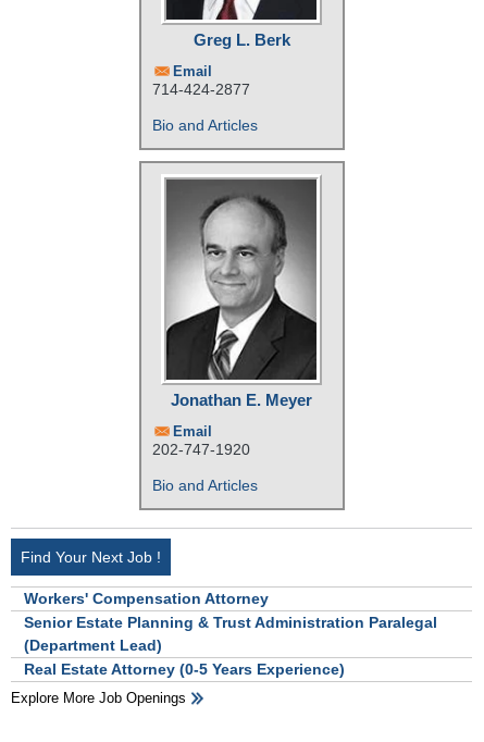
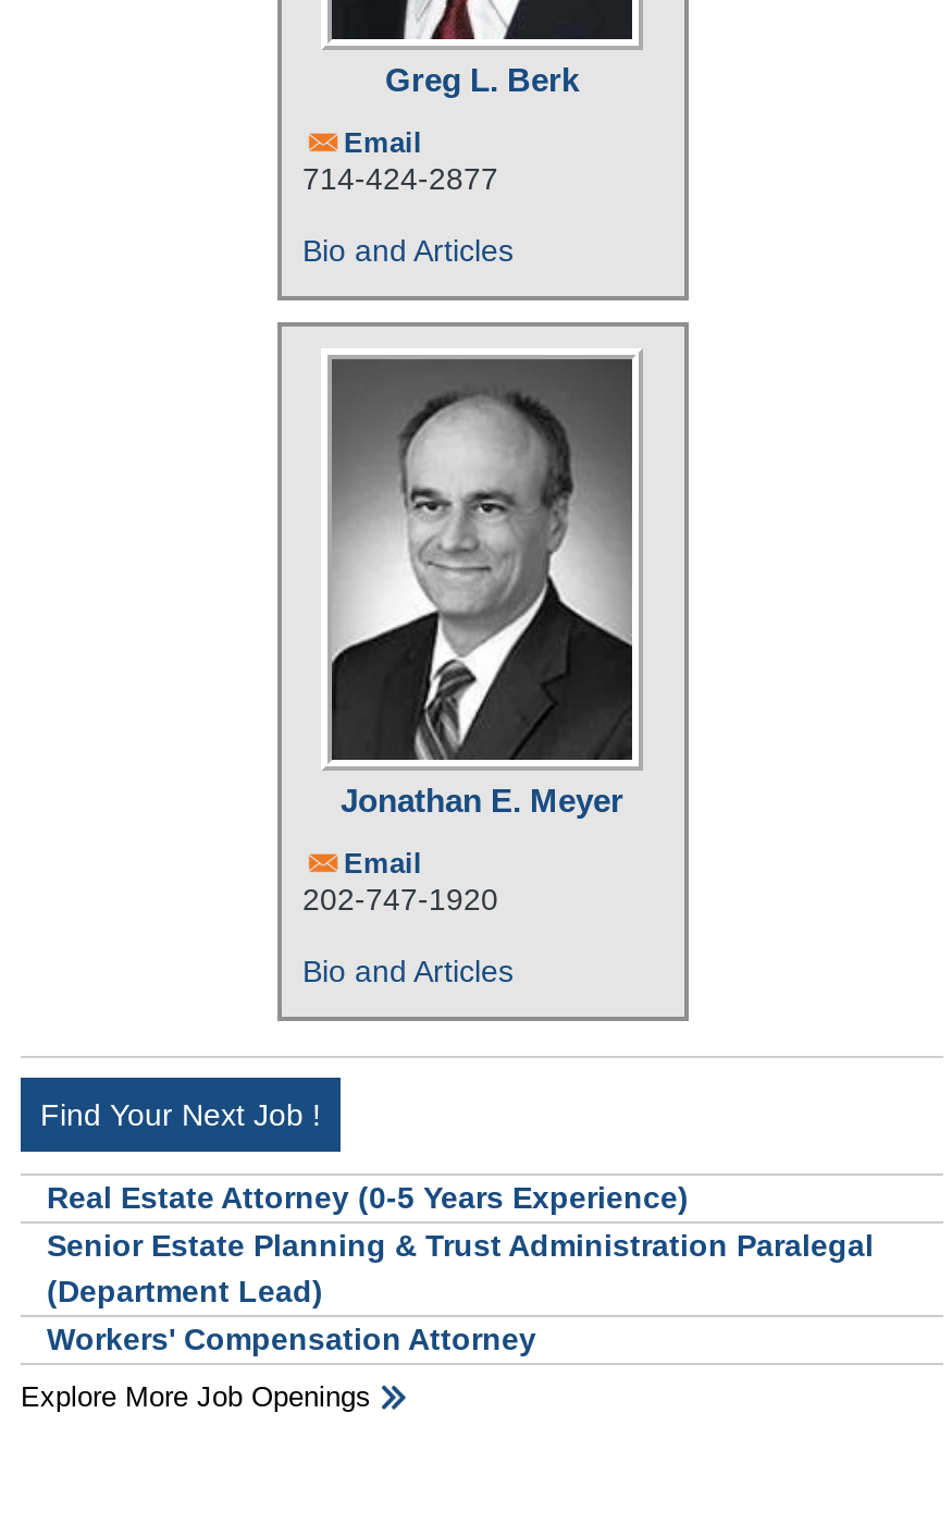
moved [24,590,269,607] -> [47,1322,536,1356]: Workers' Compensation Attorney
moved [24,660,345,678] -> [47,1180,689,1215]: Real Estate Attorney (0-5 Years Experience)

